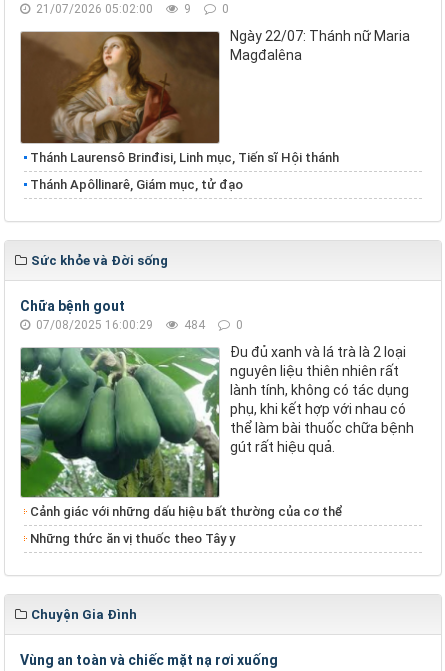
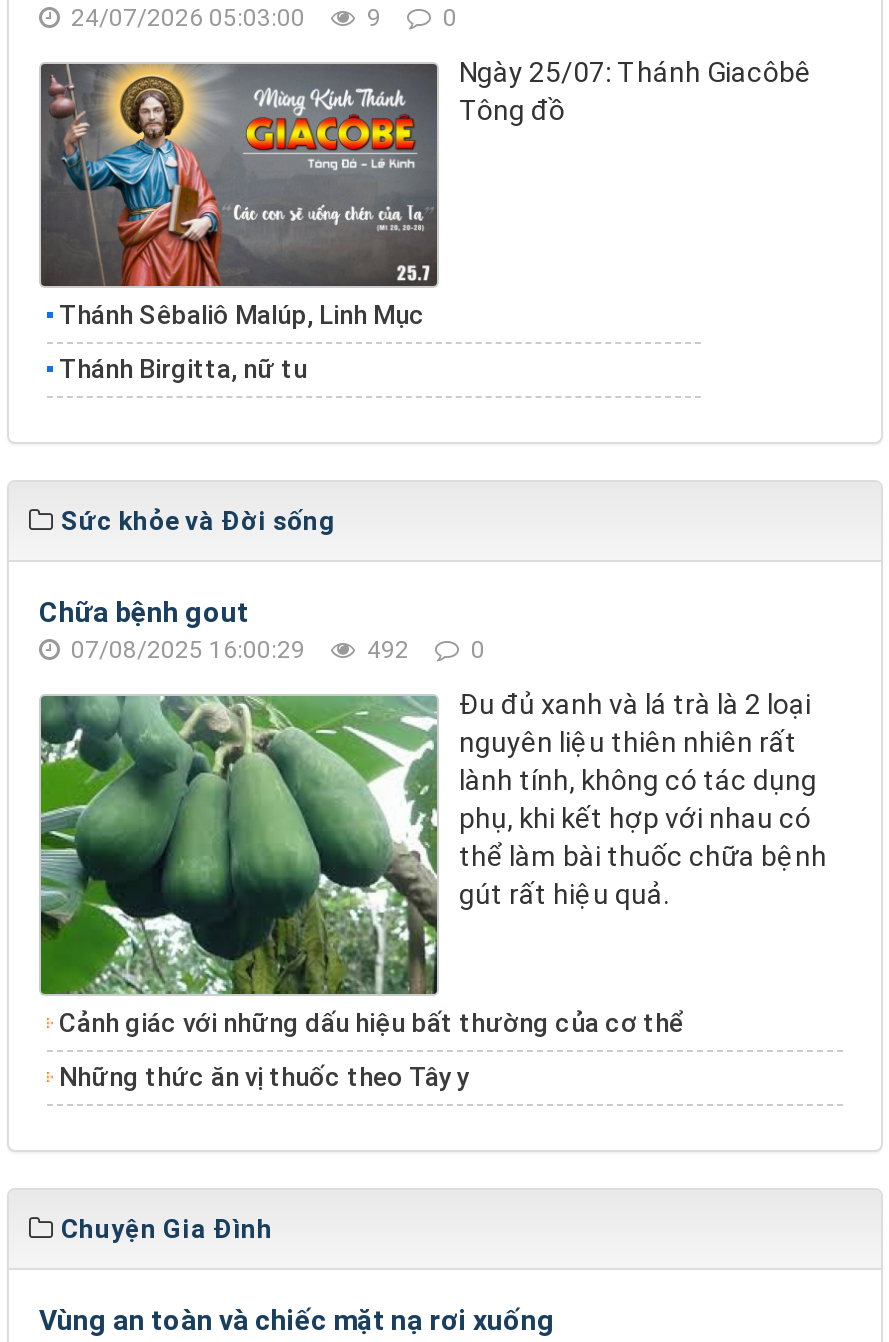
[33,2,229,16] 21/07/2026 05:02:00 9 0 -> [65,4,457,32] 24/07/2026 05:03:00 9 0
[21,32,339,165] [image] | Thánh Laurensô Brinđisi, Linh mục, Tiến sĩ Hội thánh -> [41,64,437,331] [image] | Thánh Sêbaliô Malúp, Linh Mục
[230,28,410,63] Ngày 22/07: Thánh nữ Maria | Magđalêna -> [459,56,811,126] Ngày 25/07: Thánh Giacôbê | Tông đồ
[30,177,243,192] Thánh Apôllinarê, Giám mục, tử đạo -> [59,355,307,385] Thánh Birgitta, nữ tu
[33,318,243,332] 07/08/2025 16:00:29 484 0 -> [65,637,485,665] 07/08/2025 16:00:29 492 0

